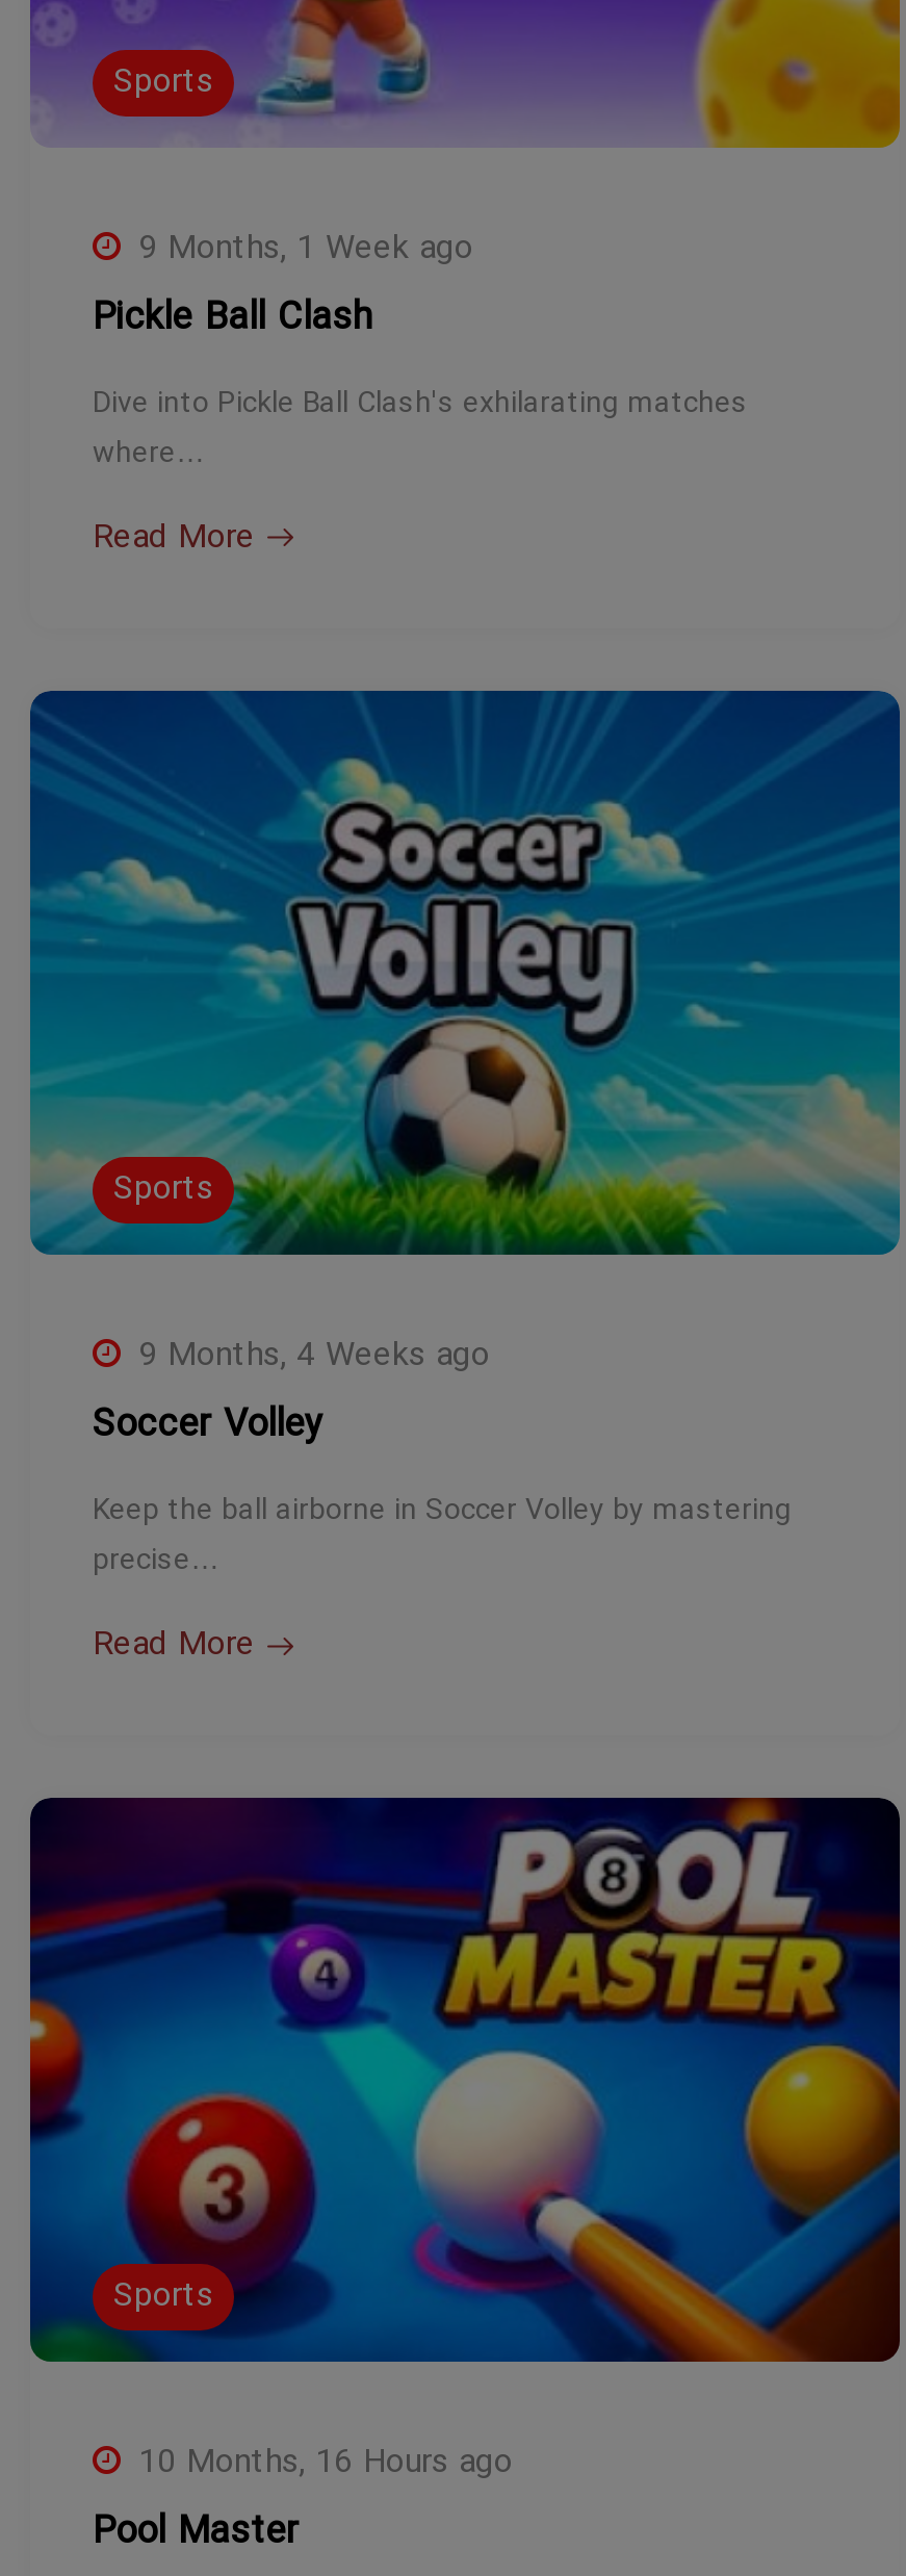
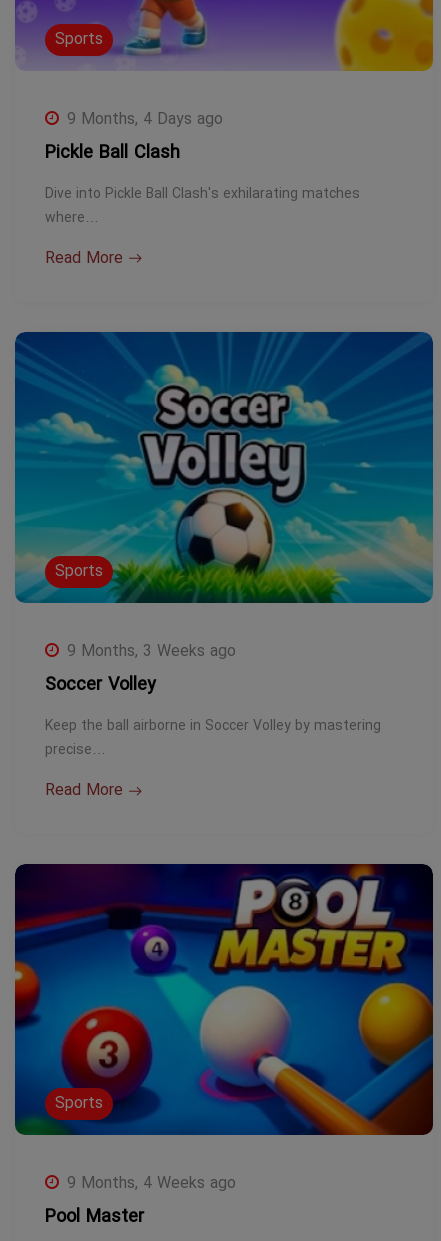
[138,226,473,272] 9 Months, 1 Week ago -> [67,108,223,130] 9 Months, 4 Days ago
none -> [67,641,236,663] 9 Months, 3 Weeks ago
moved [138,1334,490,1380] -> [67,1173,236,1195]: 9 Months, 4 Weeks ago
[138,2442,513,2487] 10 Months, 16 Hours ago -> none

